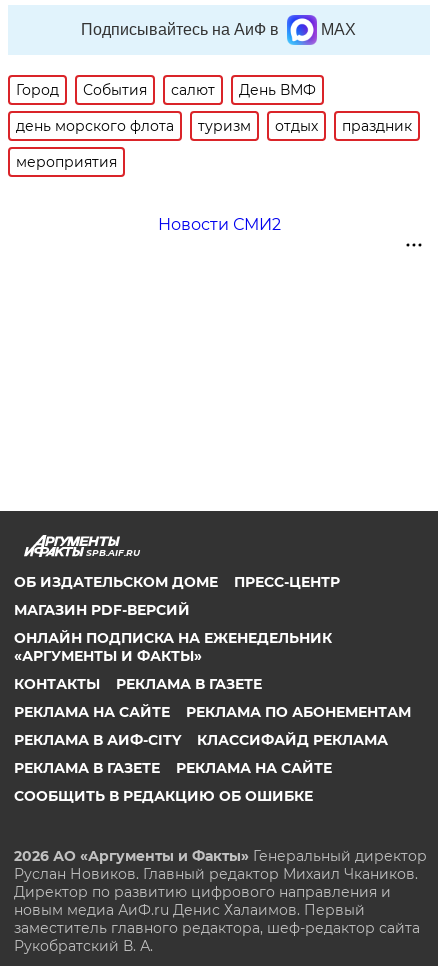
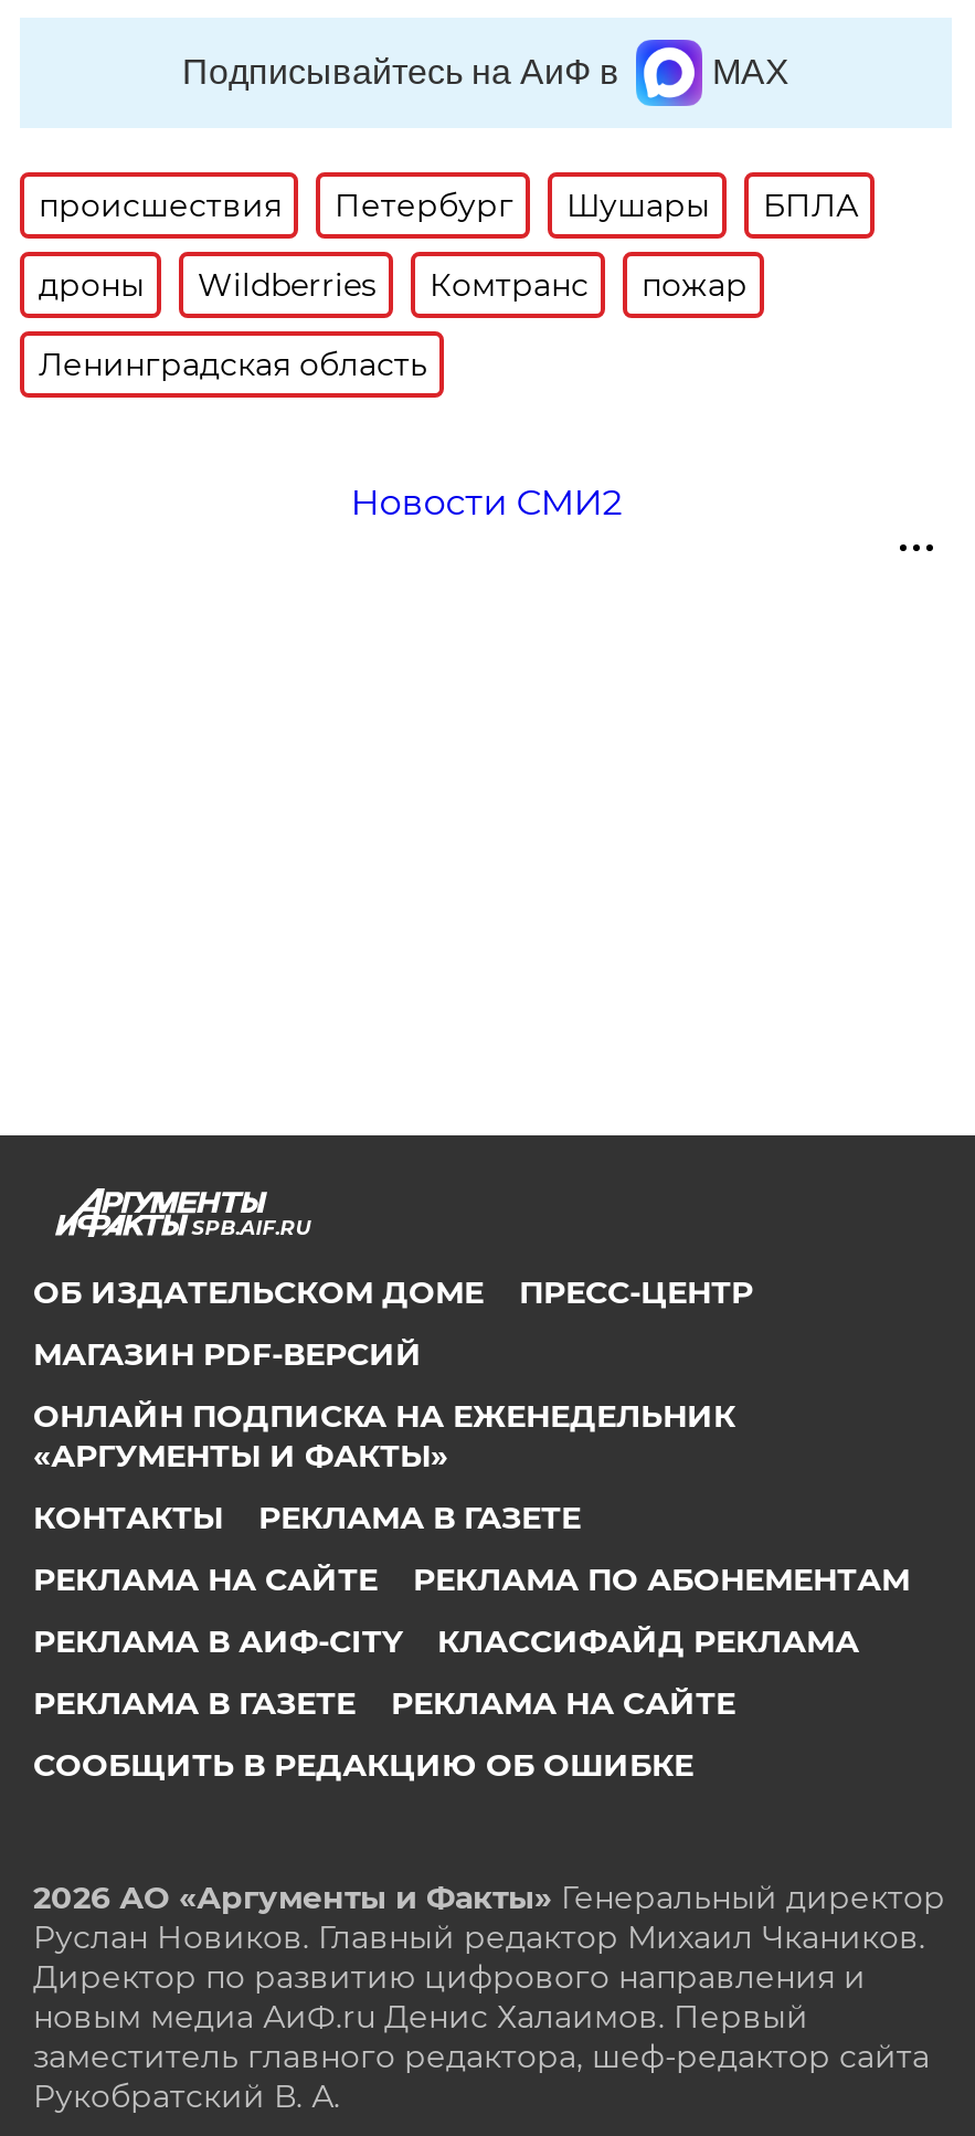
[16,81,316,99] Город | События | салют | День ВМФ -> [38,185,858,225] происшествия | Петербург | Шушары | БПЛА
[16,117,412,135] день морского флота | туризм | отдых | праздник -> [38,265,747,305] дроны | Wildberries | Комтранс | пожар
[16,153,117,171] мероприятия -> [38,344,427,384] Ленинградская область

